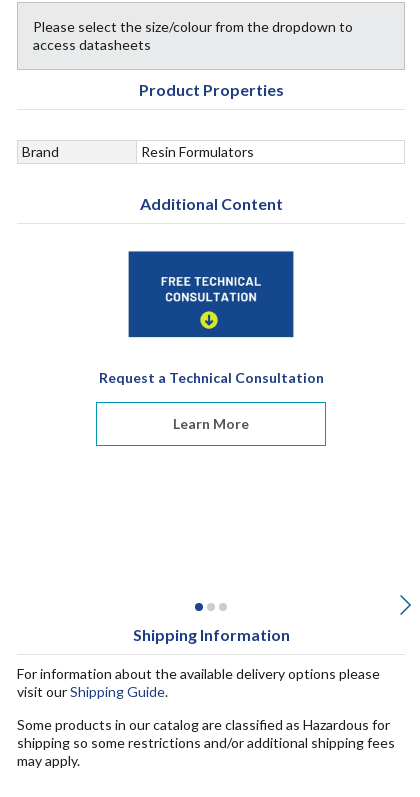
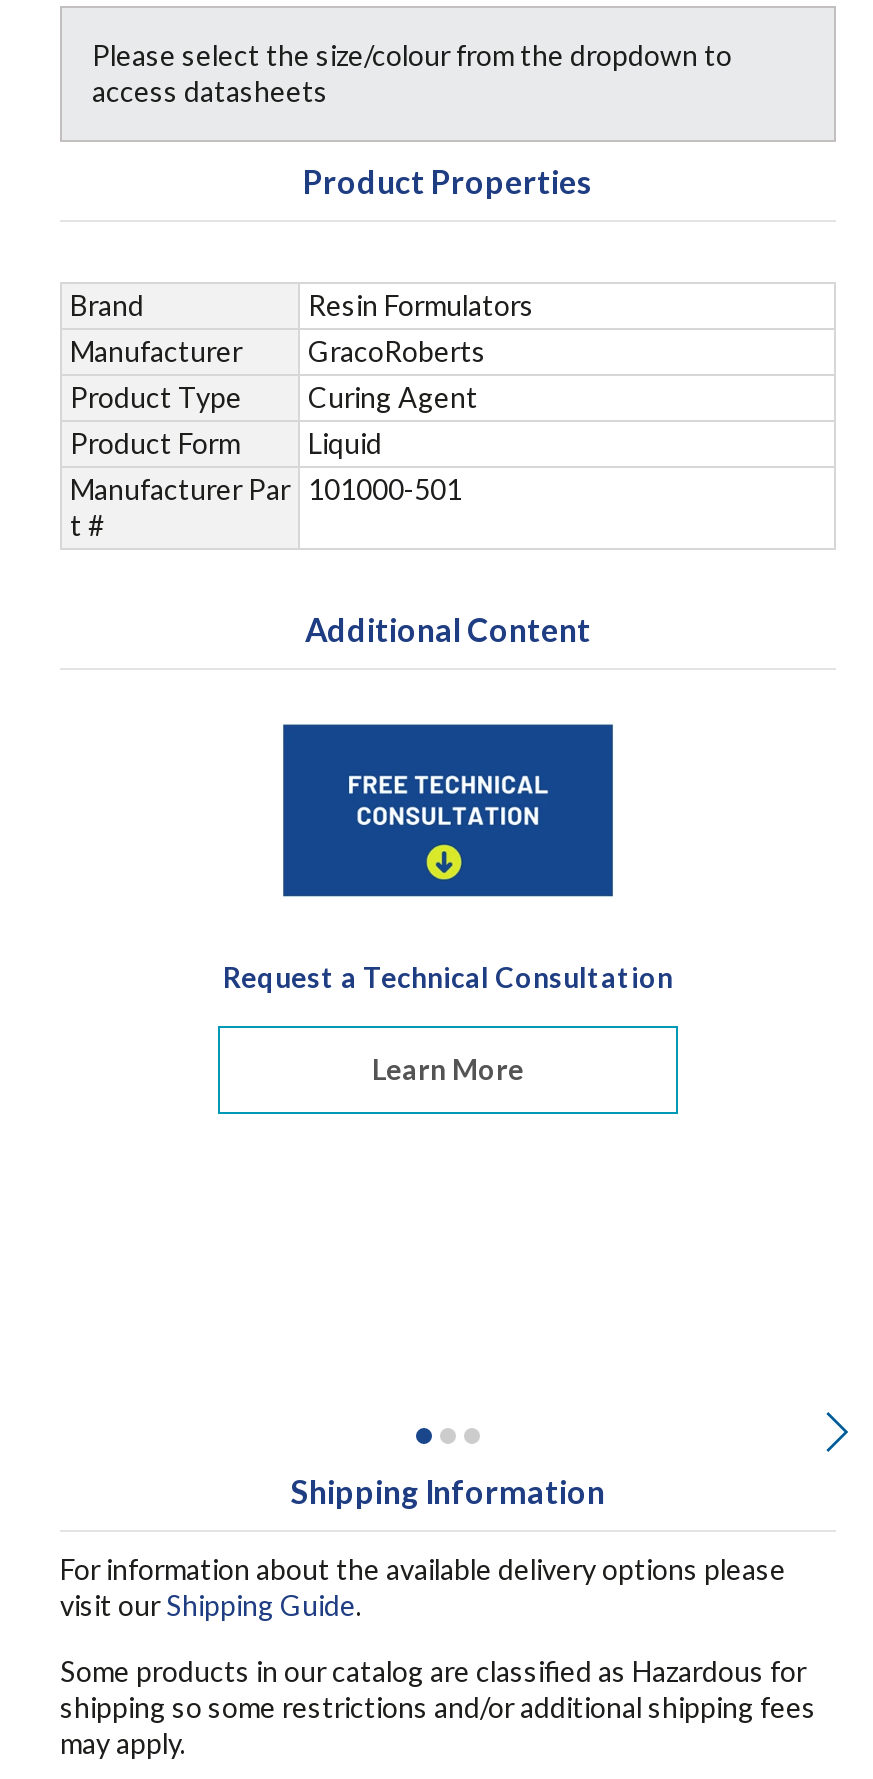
none -> [70,334,486,542] Manufacturer | GracoRoberts | Product Type | Curing Agent | Product Form | Liquid | Manufacturer Par | t #
none -> [308,472,462,506] 101000-501

